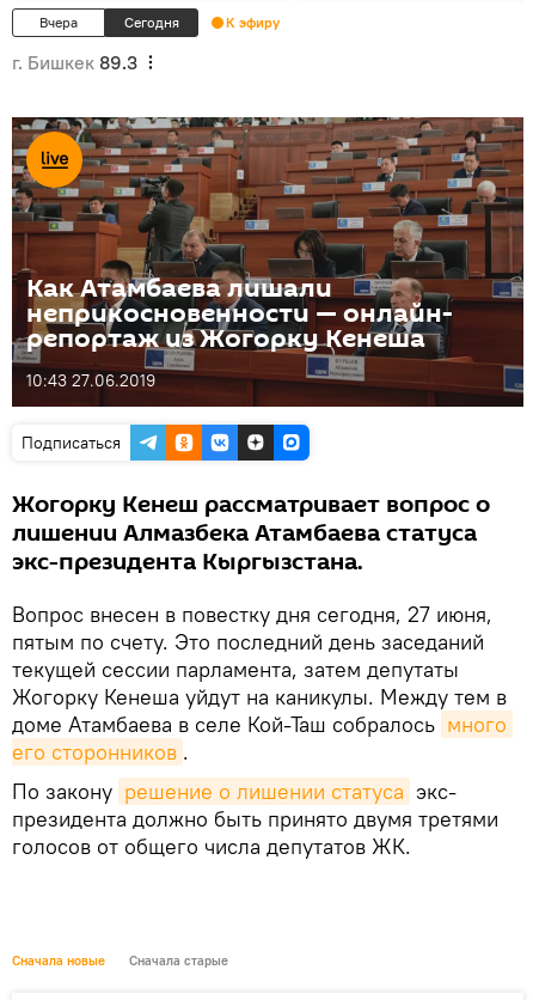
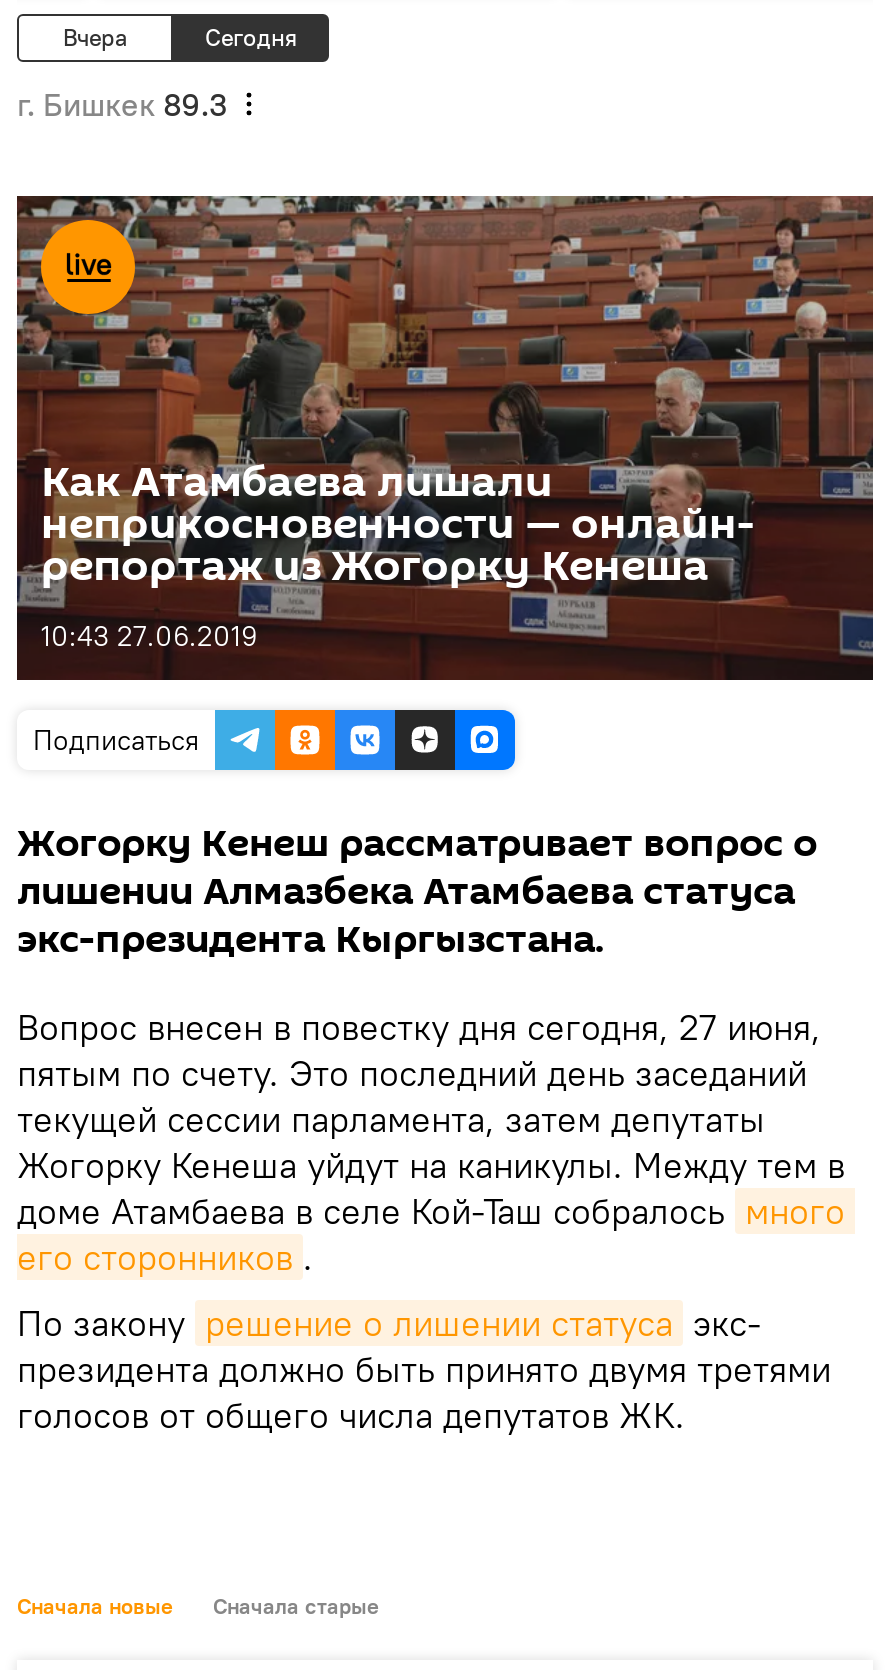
[226,13,280,31] К эфиру -> none

